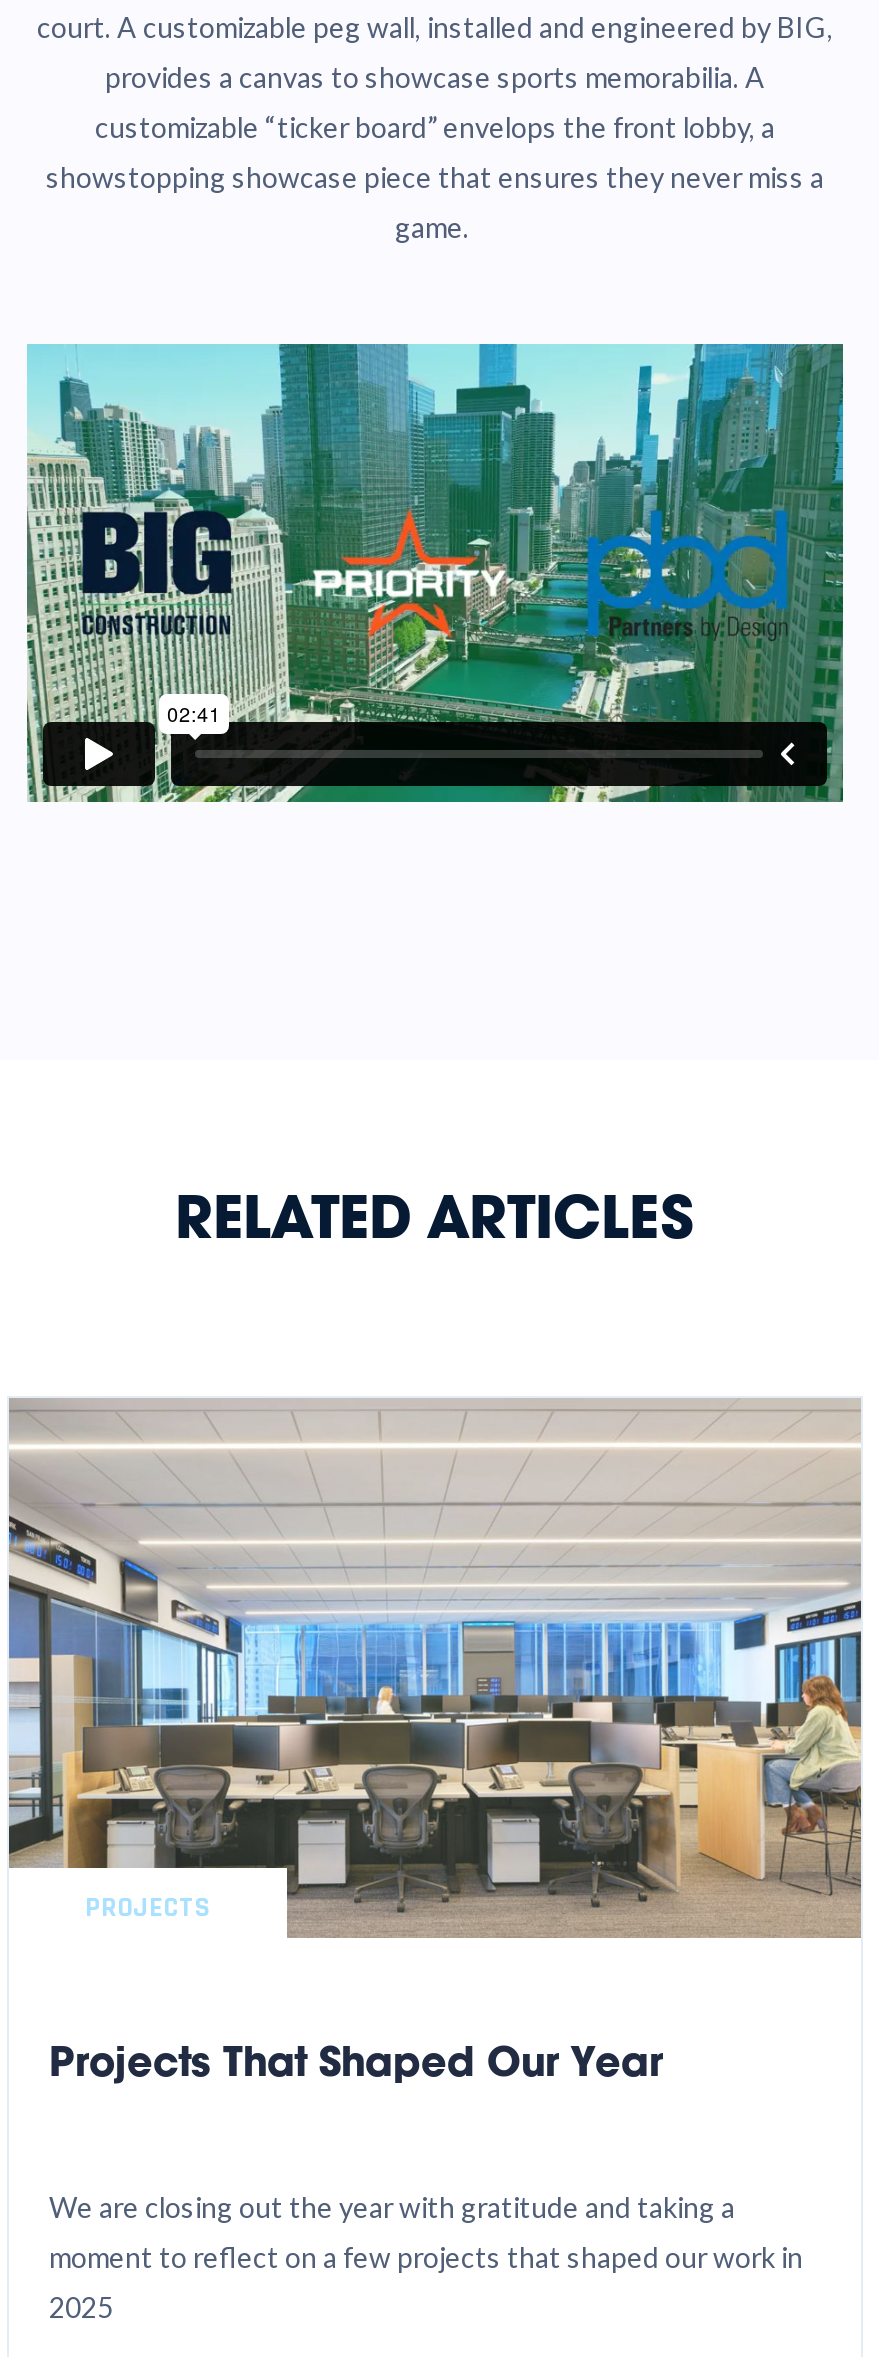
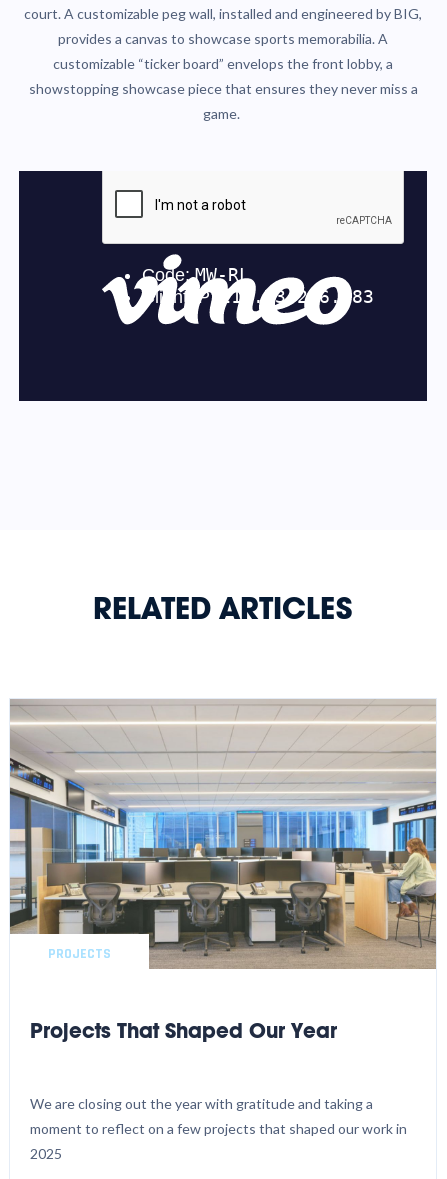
[25,342,845,804] [image] -> [18,170,428,402] [image]

